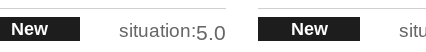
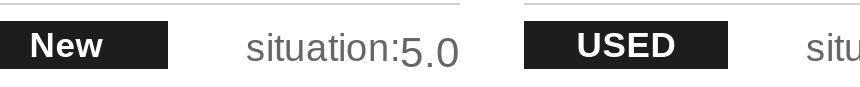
[291,19,328,39] New -> [576,25,676,65] USED

